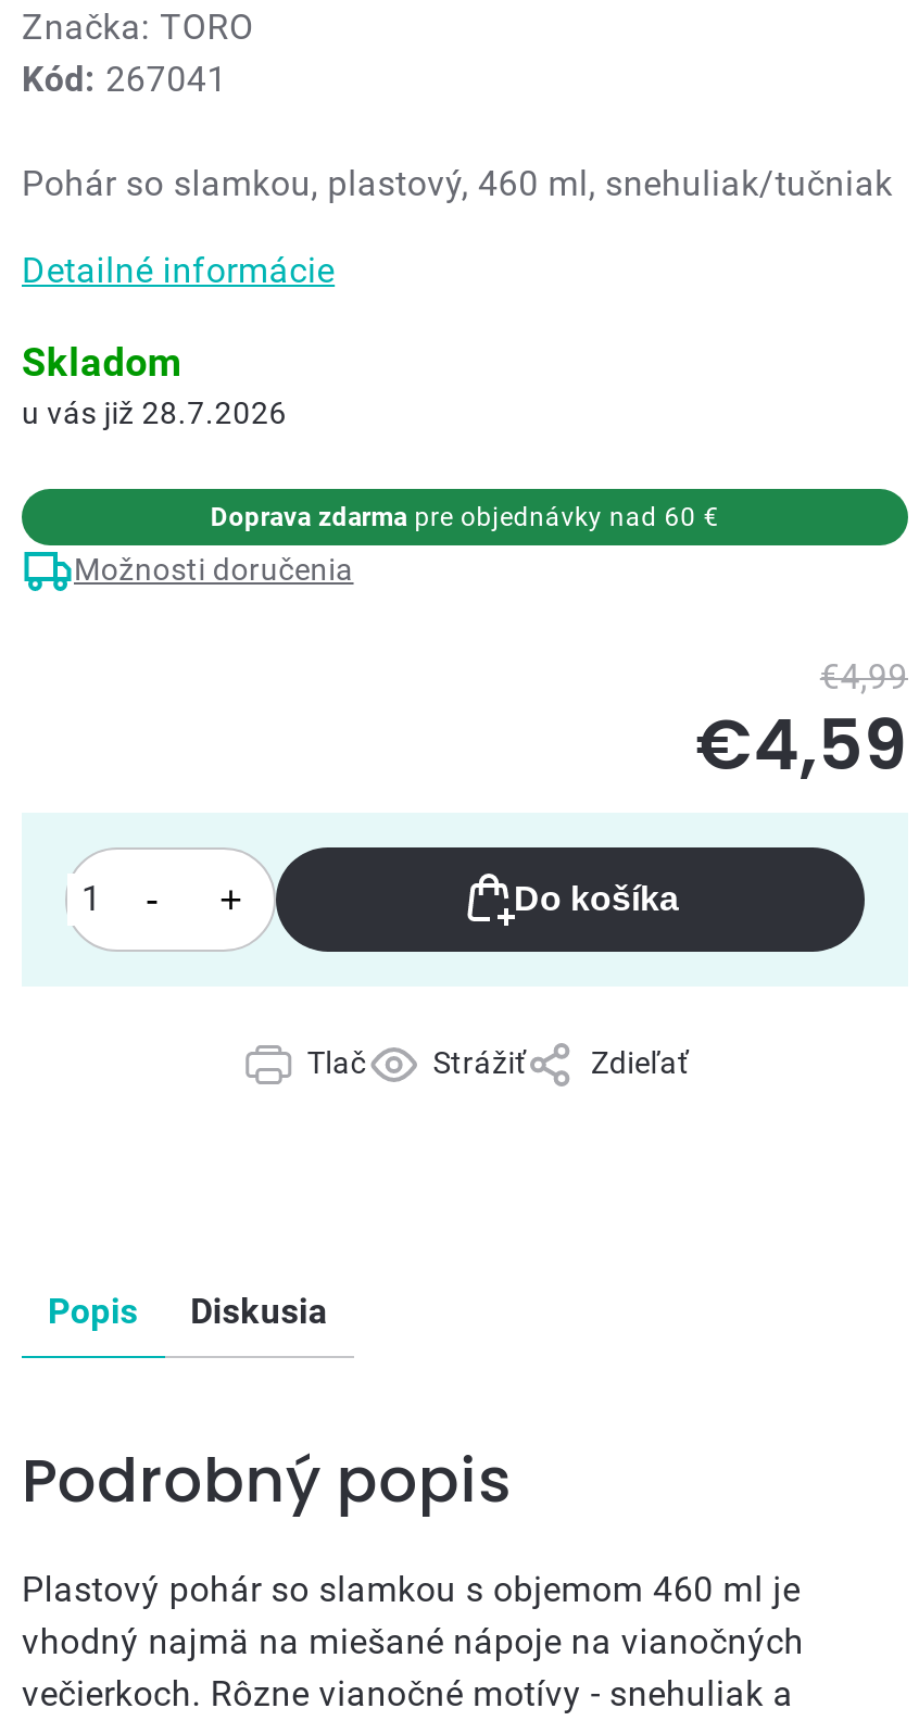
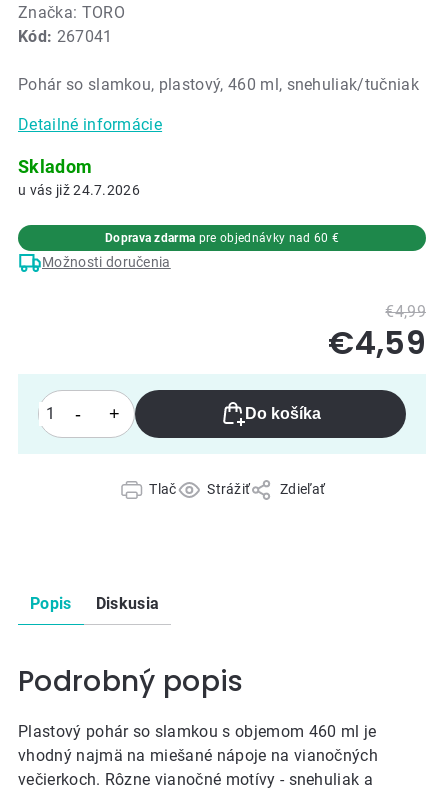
[142,395,287,429] 28.7.2026 -> [73,182,140,198] 24.7.2026

